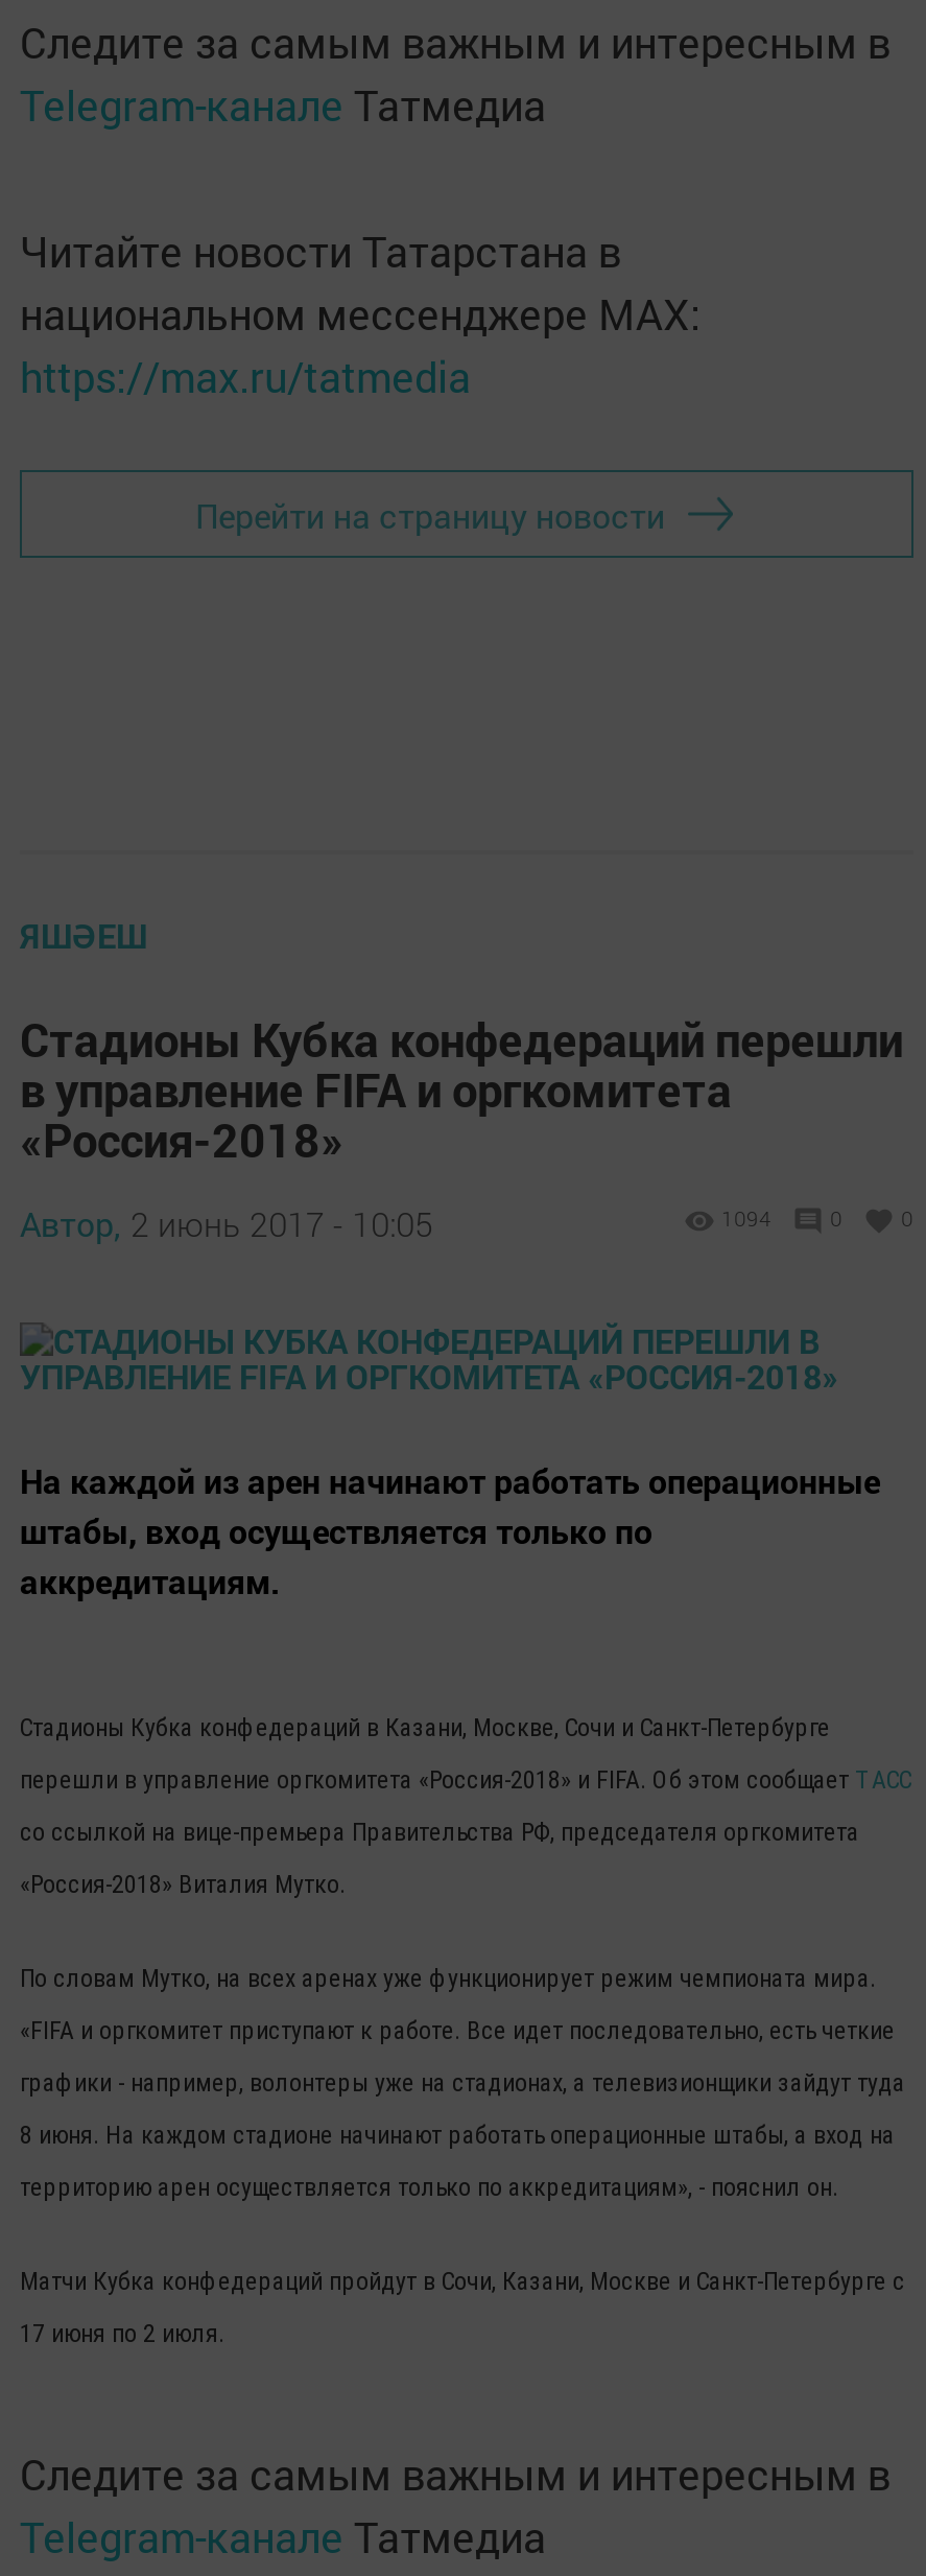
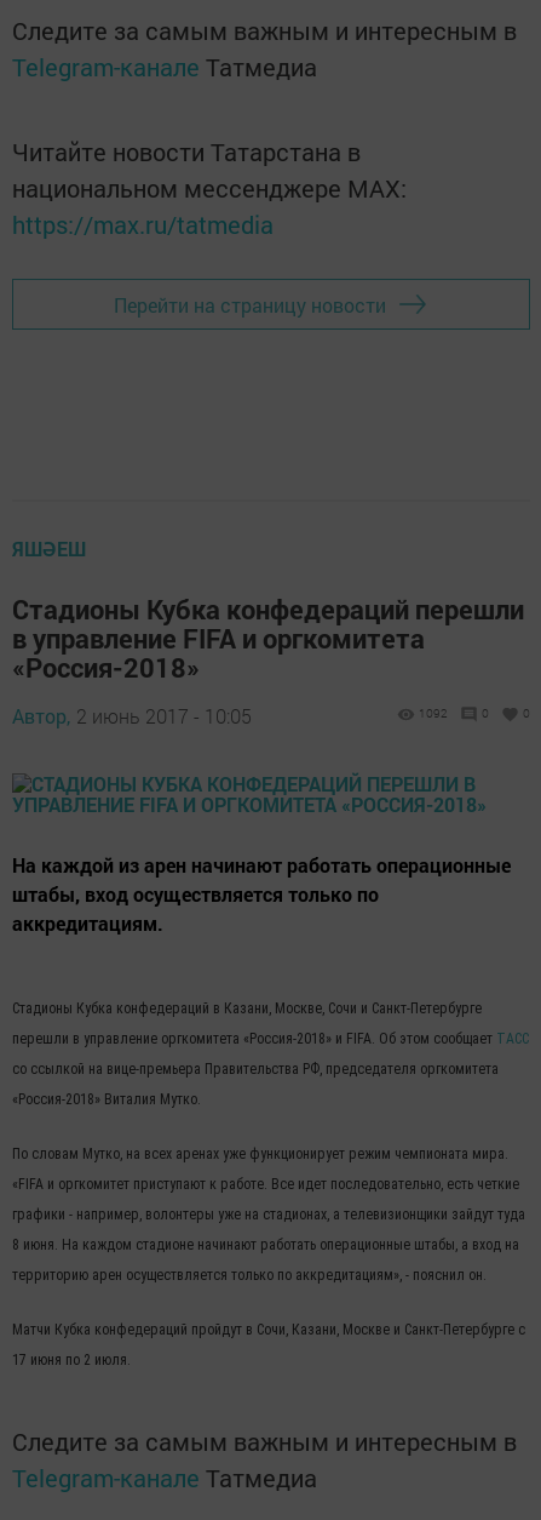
[721,1205,771,1232] 1094 -> [419,706,448,722] 1092

